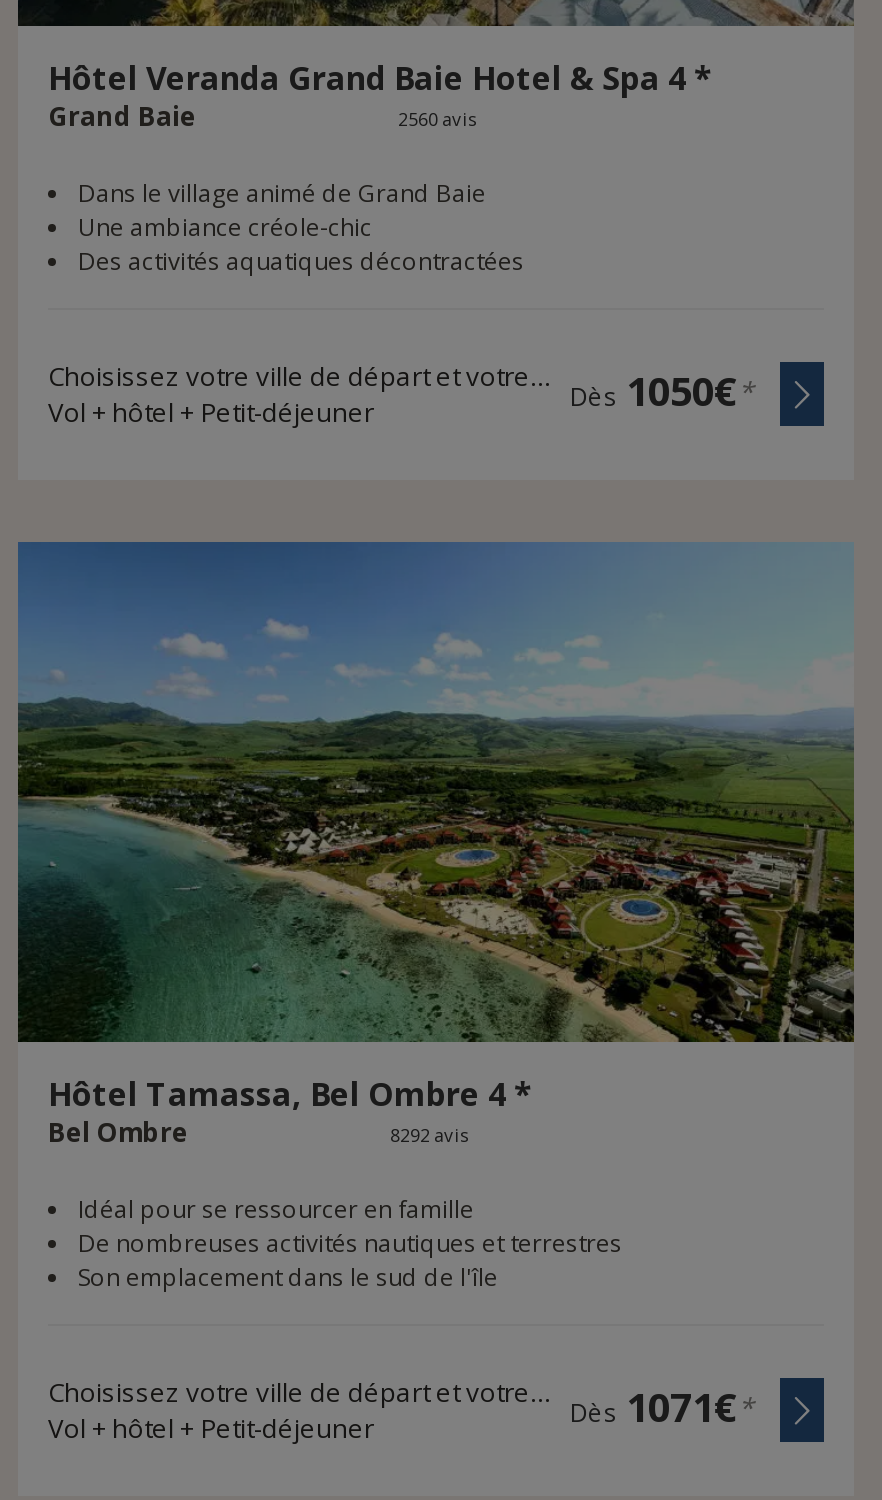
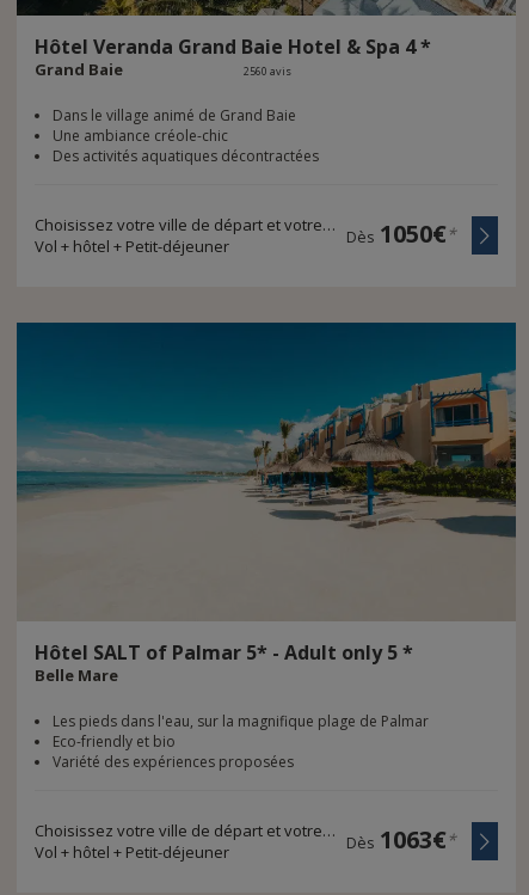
[16,540,856,1150] [image] | Hôtel Tamassa, Bel Ombre 4 * | Bel Ombre | 8292 avis -> [16,321,517,686] [image] | Hôtel SALT of Palmar 5* - Adult only 5 * | Belle Mare
[78,1192,622,1294] Idéal pour se ressourcer en famille | De nombreuses activités nautiques et terrestres | Son emplacement dans le sud de l'île -> [53,711,429,772] Les pieds dans l'eau, sur la magnifique plage de Palmar | Eco-friendly et bio | Variété des expériences proposées
[570,1380,754,1434] Dès 1071€* -> [346,823,456,856] Dès 1063€*

